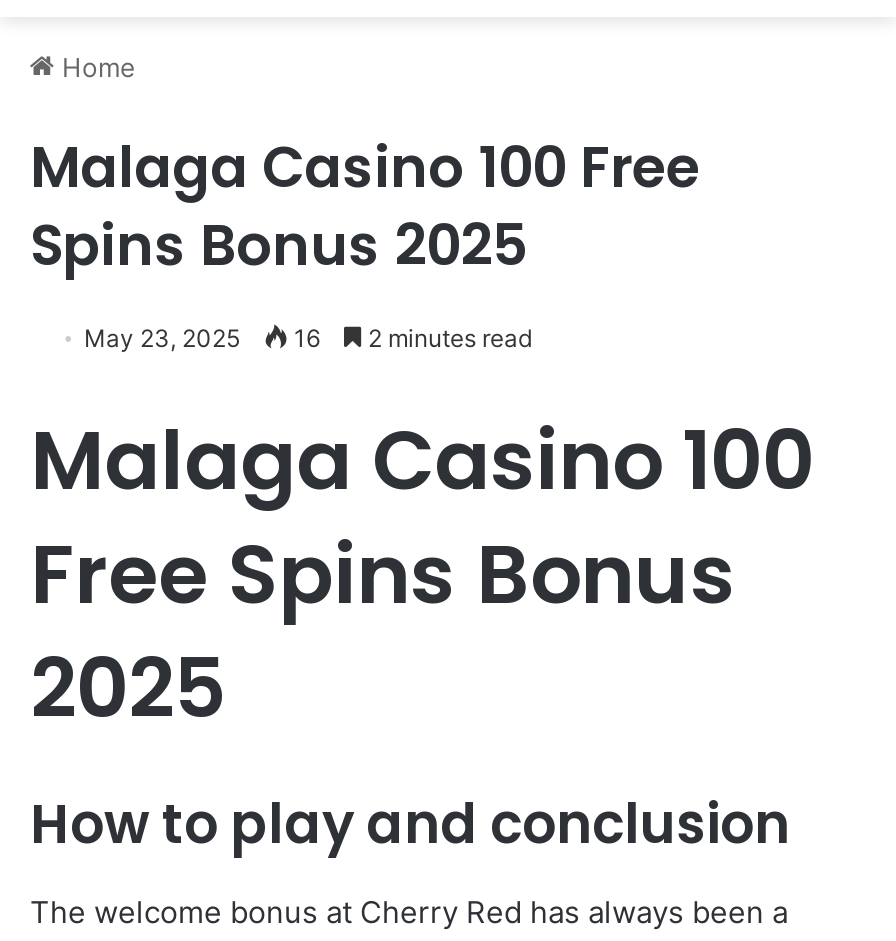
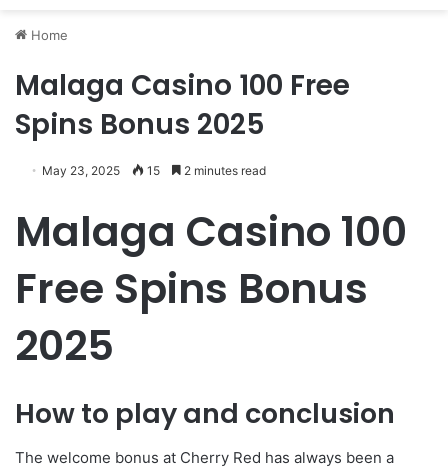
[84,323,532,353] May 23, 2025 16 2 minutes read -> [42,163,266,178] May 23, 2025 15 2 minutes read

